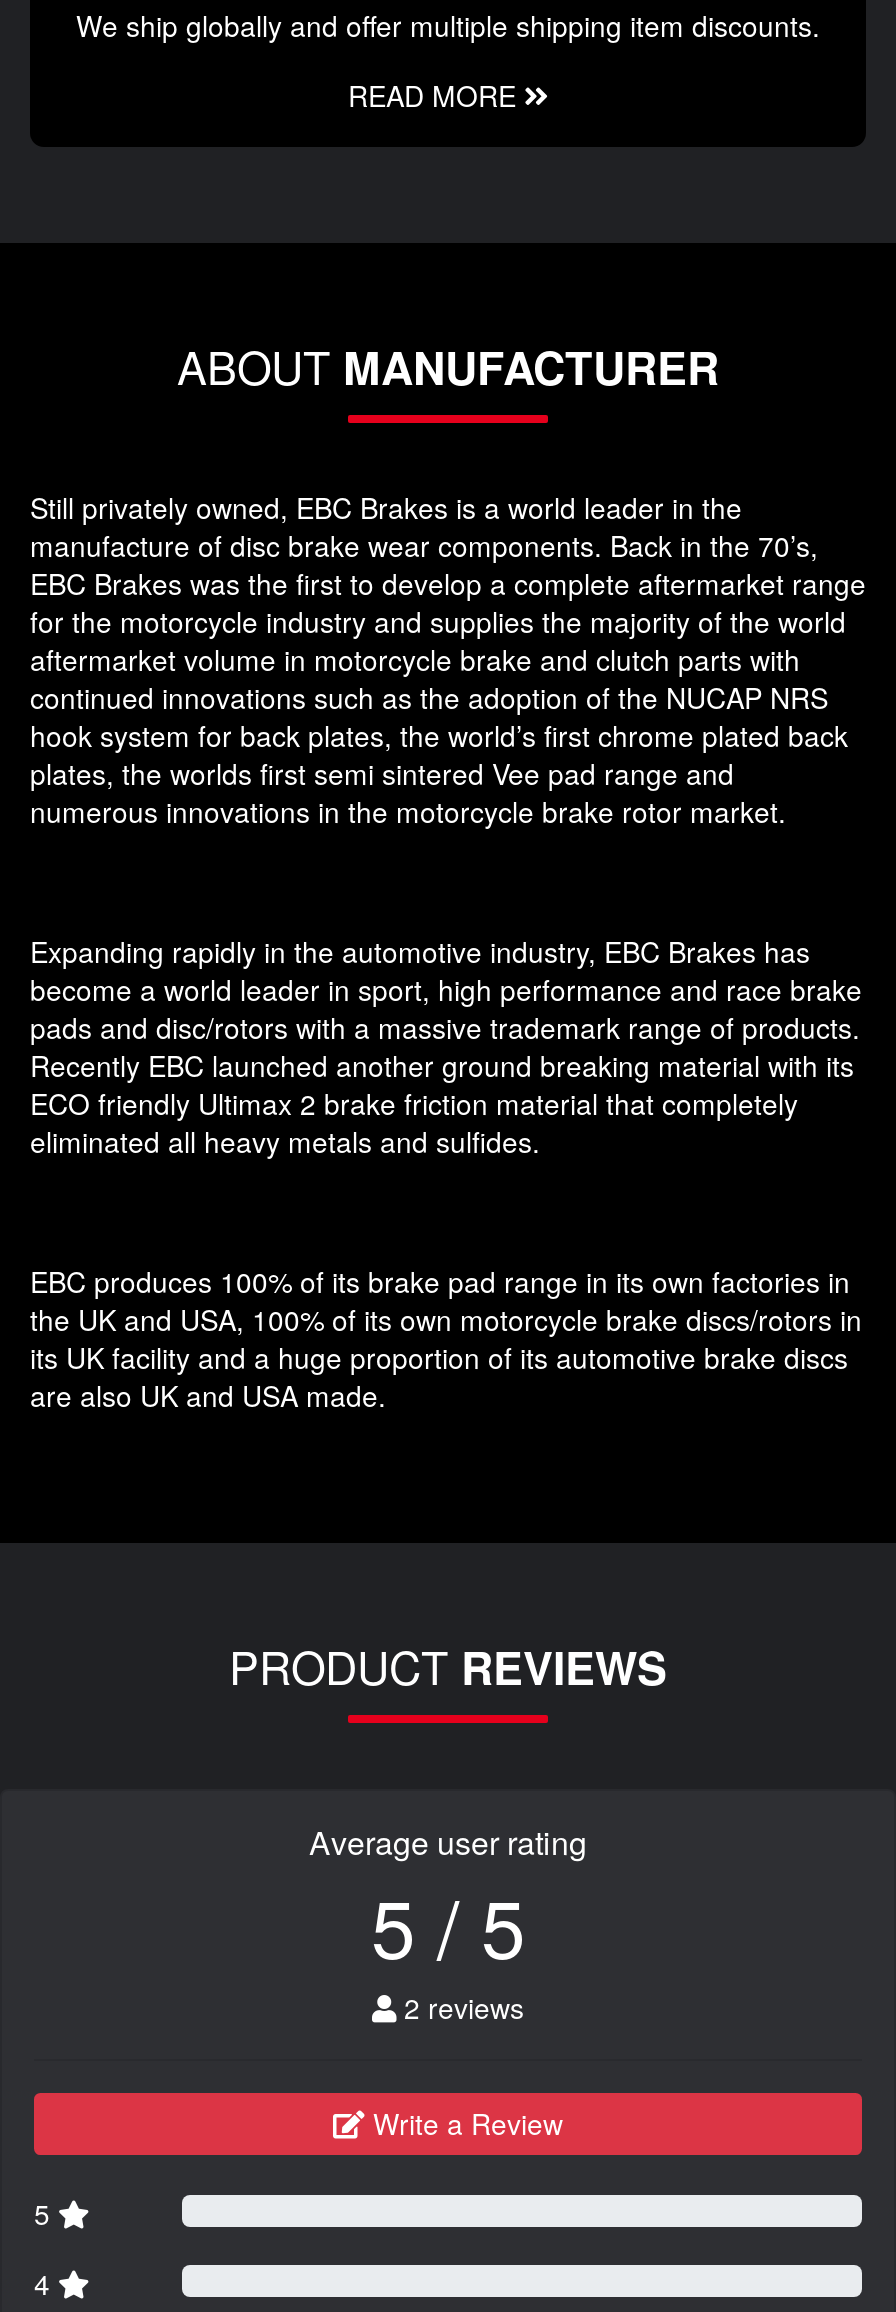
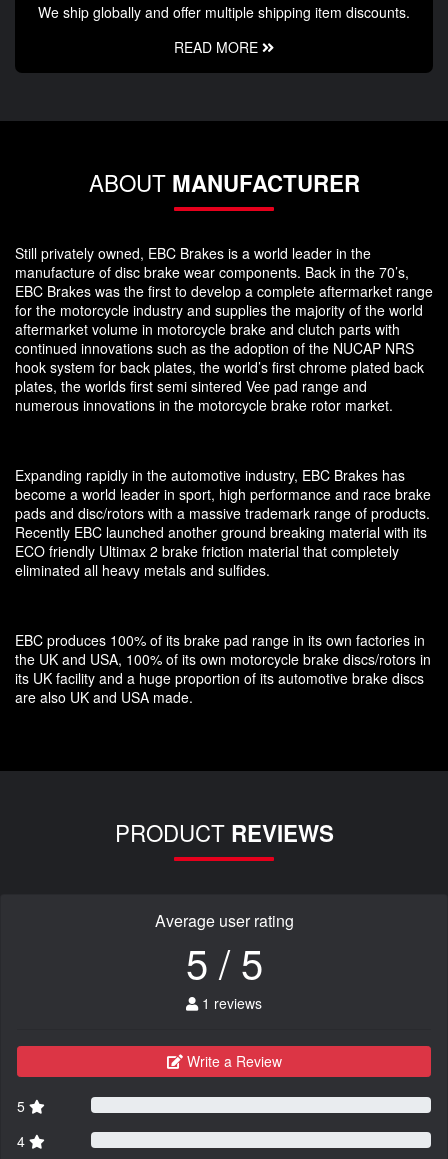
[396,1987,524,2027] 2 reviews -> [198,993,262,1013] 1 reviews

